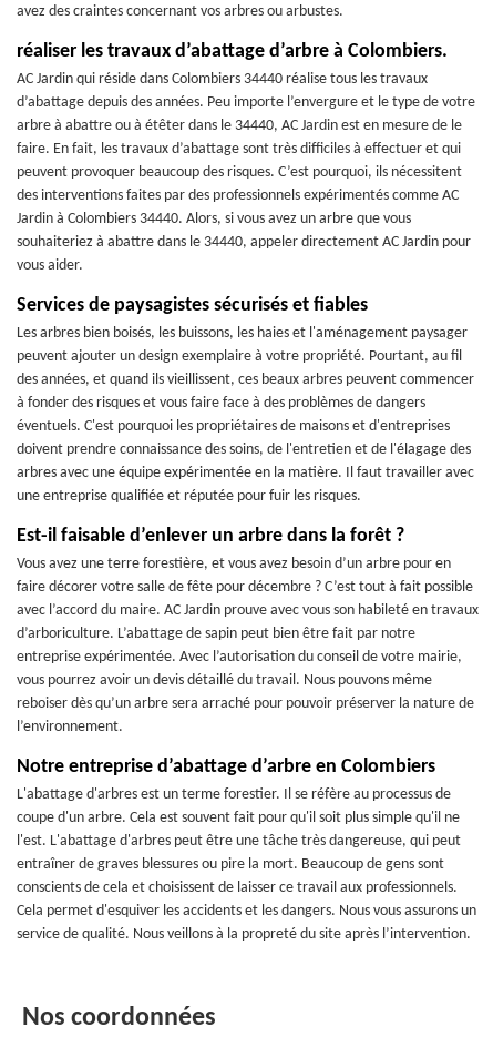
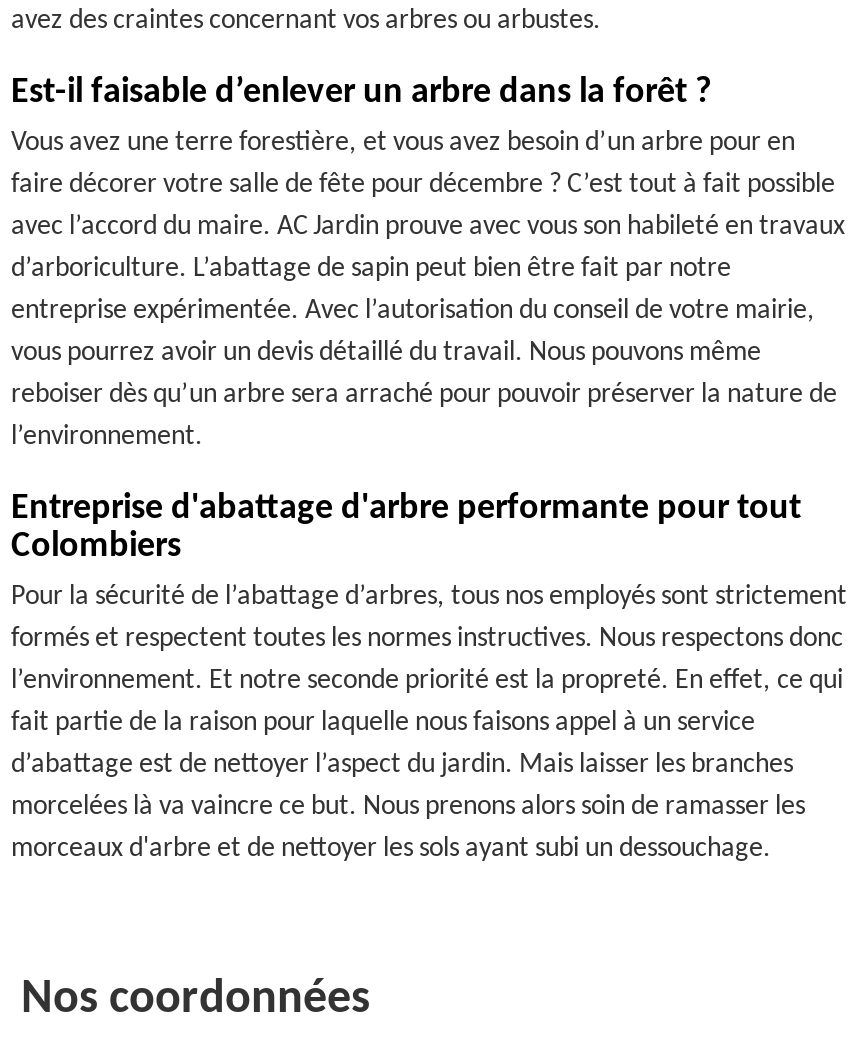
[17,41,475,505] réaliser les travaux d’abattage d’arbre à Colombiers. | AC Jardin qui réside dans Colombiers 34440 réalise tous les travaux | d’abattage depuis des années. Peu importe l’envergure et le type de votre | arbre à abattre ou à étêter dans le 34440, AC Jardin est en mesure de le | faire. En fait, les travaux d’abattage sont très difficiles à effectuer et qui | peuvent provoquer beaucoup des risques. C’est pourquoi, ils nécessitent | des interventions faites par des professionnels expérimentés comme AC | Jardin à Colombiers 34440. Alors, si vous avez un arbre que vous | souhaiteriez à abattre dans le 34440, appeler directement AC Jardin pour | vous aider. | Services de paysagistes sécurisés et fiables | Les arbres bien boisés, les buissons, les haies et l'aménagement paysager | peuvent ajouter un design exemplaire à votre propriété. Pourtant, au fil | des années, et quand ils vieillissent, ces beaux arbres peuvent commencer | à fonder des risques et vous faire face à des problèmes de dangers | éventuels. C'est pourquoi les propriétaires de maisons et d'entreprises | doivent prendre connaissance des soins, de l'entretien et de l'élagage des | arbres avec une équipe expérimentée en la matière. Il faut travailler avec | une entreprise qualifiée et réputée pour fuir les risques. -> none
moved [17,526,479,735] -> [11,74,845,452]: Est-il faisable d’enlever un arbre dans la forêt ? | Vous avez une terre forestière, et vous avez besoin d’un arbre pour en | faire décorer votre salle de fête pour décembre ? C’est tout à fait possible | ... | reboiser dès qu’un arbre sera arraché pour pouvoir préserver la nature de | l’environnement.
[17,756,476,943] Notre entreprise d’abattage d’arbre en Colombiers | L'abattage d'arbres est un terme forestier. Il se réfère au processus de | coupe d'un arbre. Cela est souvent fait pour qu'il soit plus simple qu'il ne | l'est. L'abattage d'arbres peut être une tâche très dangereuse, qui peut | entraîner de graves blessures ou pire la mort. Beaucoup de gens sont | conscients de cela et choisissent de laisser ce travail aux professionnels. | Cela permet d'esquiver les accidents et les dangers. Nous vous assurons un | service de qualité. Nous veillons à la propreté du site après l’intervention. -> [11,490,847,864] Entreprise d'abattage d'arbre performante pour tout | Colombiers | Pour la sécurité de l’abattage d’arbres, tous nos employés sont strictement | formés et respectent toutes les normes instructives. Nous respectons donc | l’environnement. Et notre seconde priorité est la propreté. En effet, ce qui | fait partie de la raison pour laquelle nous faisons appel à un service | d’abattage est de nettoyer l’aspect du jardin. Mais laisser les branches | morcelées là va vaincre ce but. Nous prenons alors soin de ramasser les | morceaux d'arbre et de nettoyer les sols ayant subi un dessouchage.

